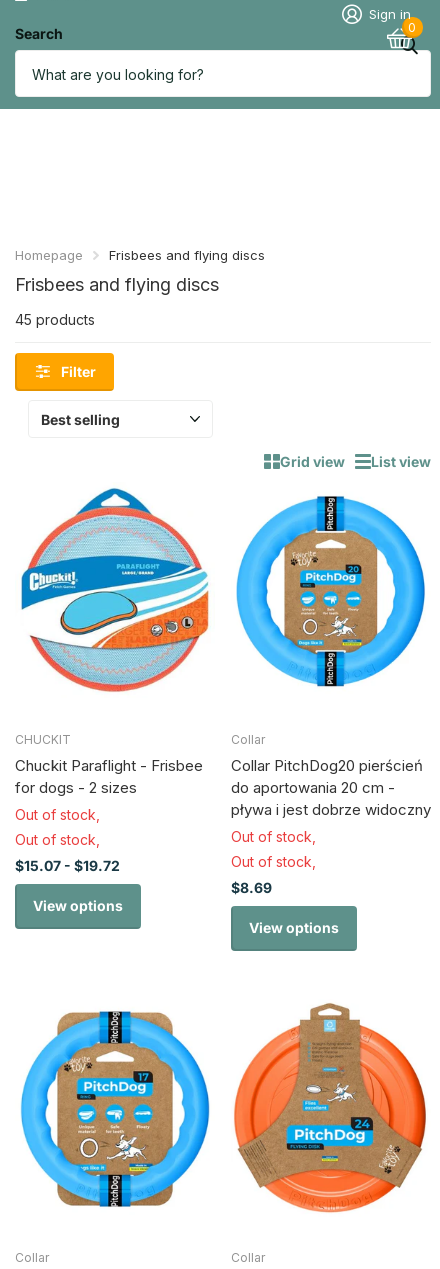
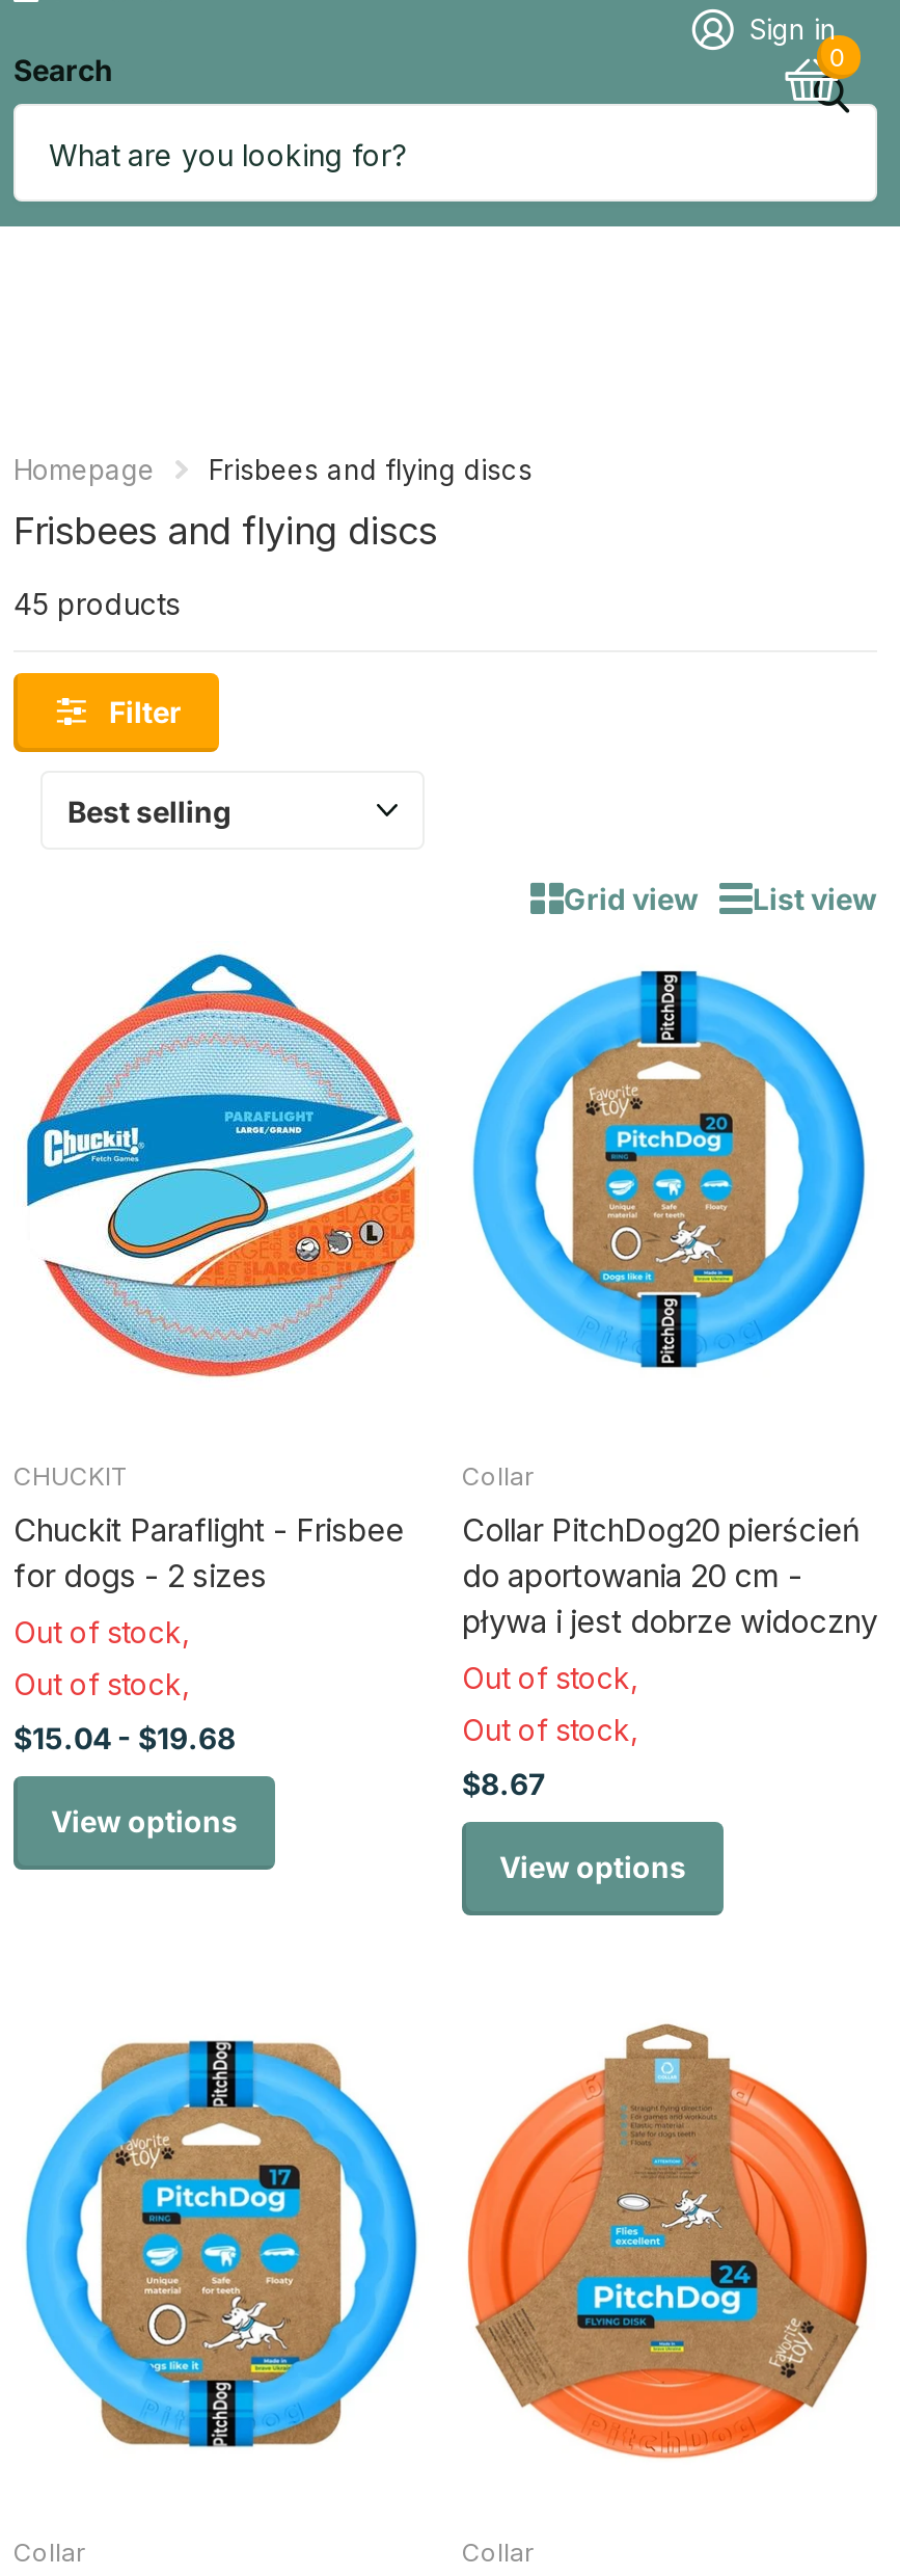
[15,857,120,874] $15.07 - $19.72 -> [13,1721,236,1756] $15.04 - $19.68
[231,879,272,896] $8.69 -> [462,1766,545,1802] $8.67

